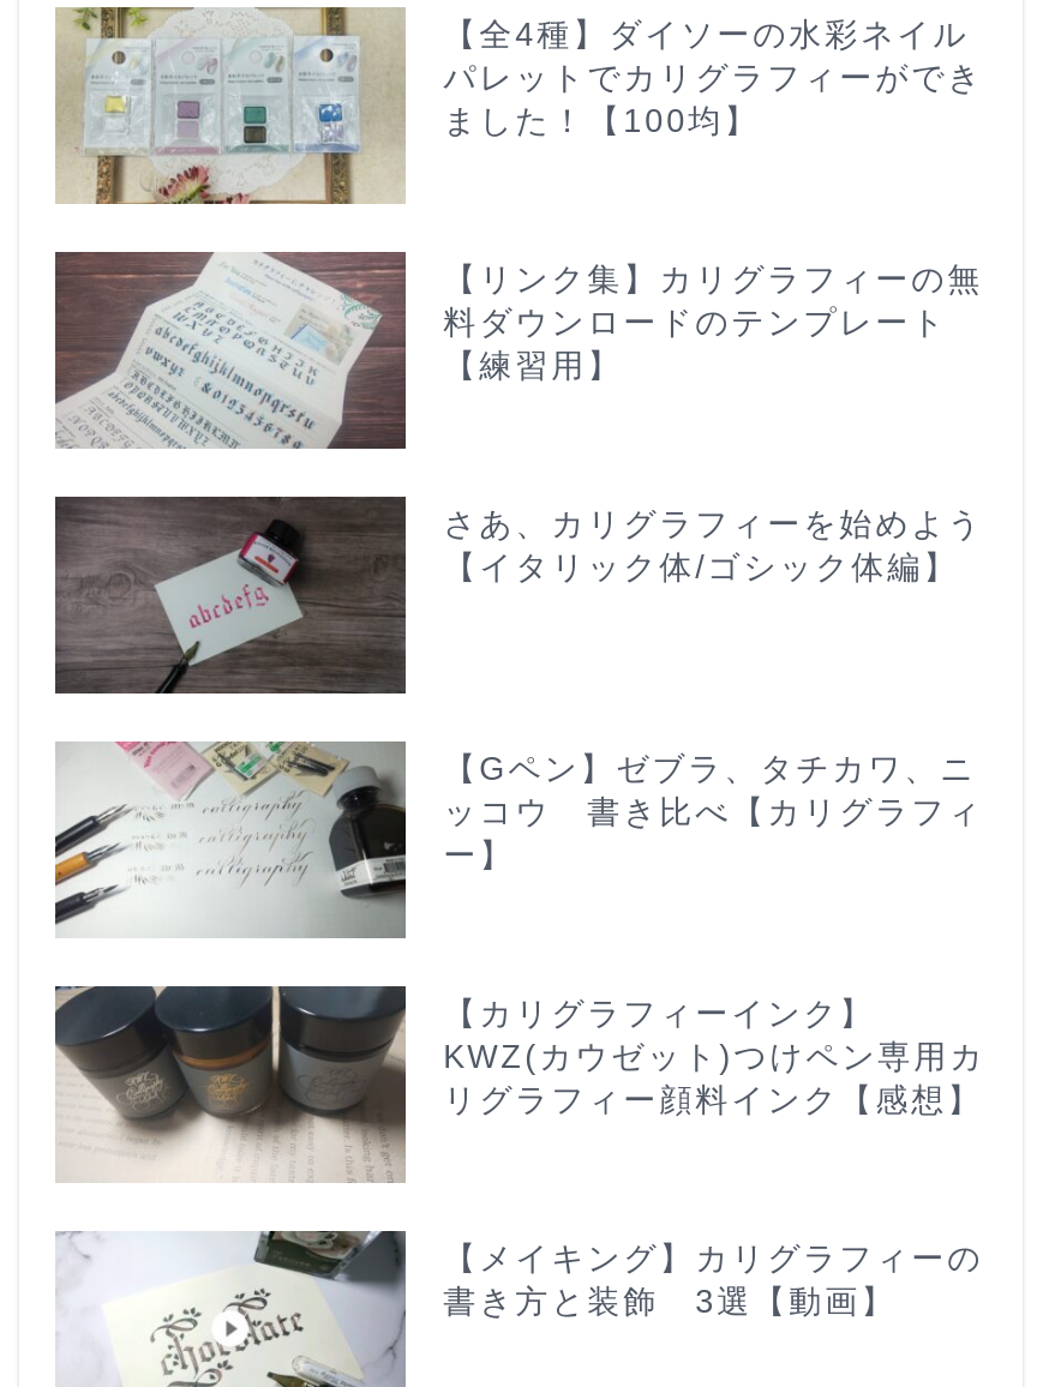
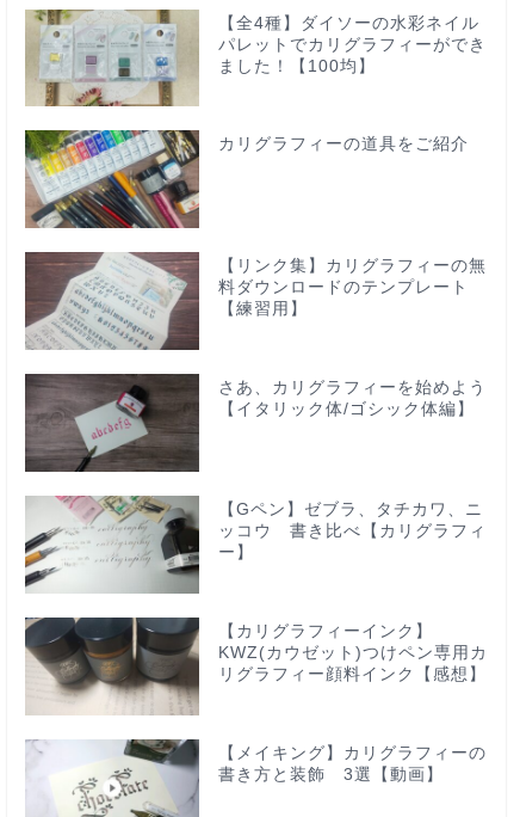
none -> [25,129,468,228] [image] | カリグラフィーの道具をご紹介

